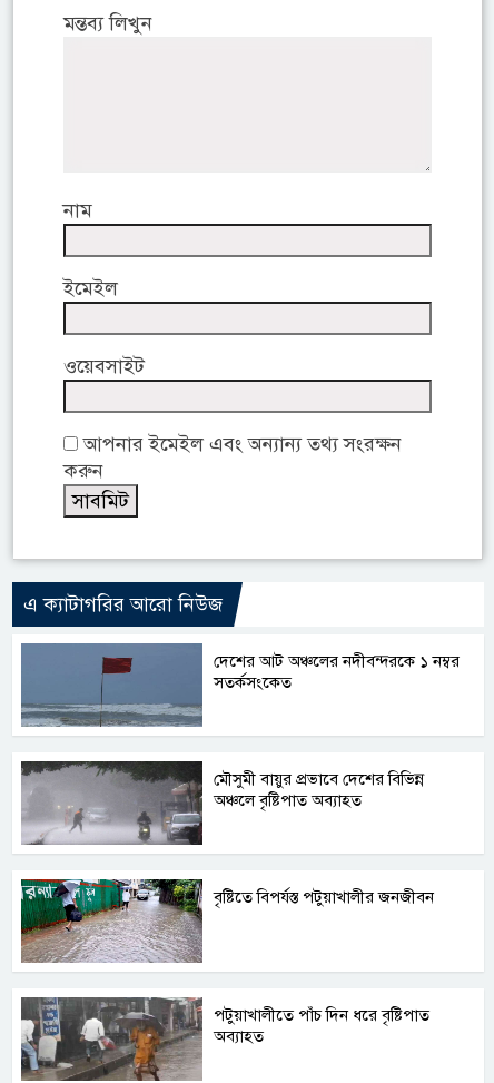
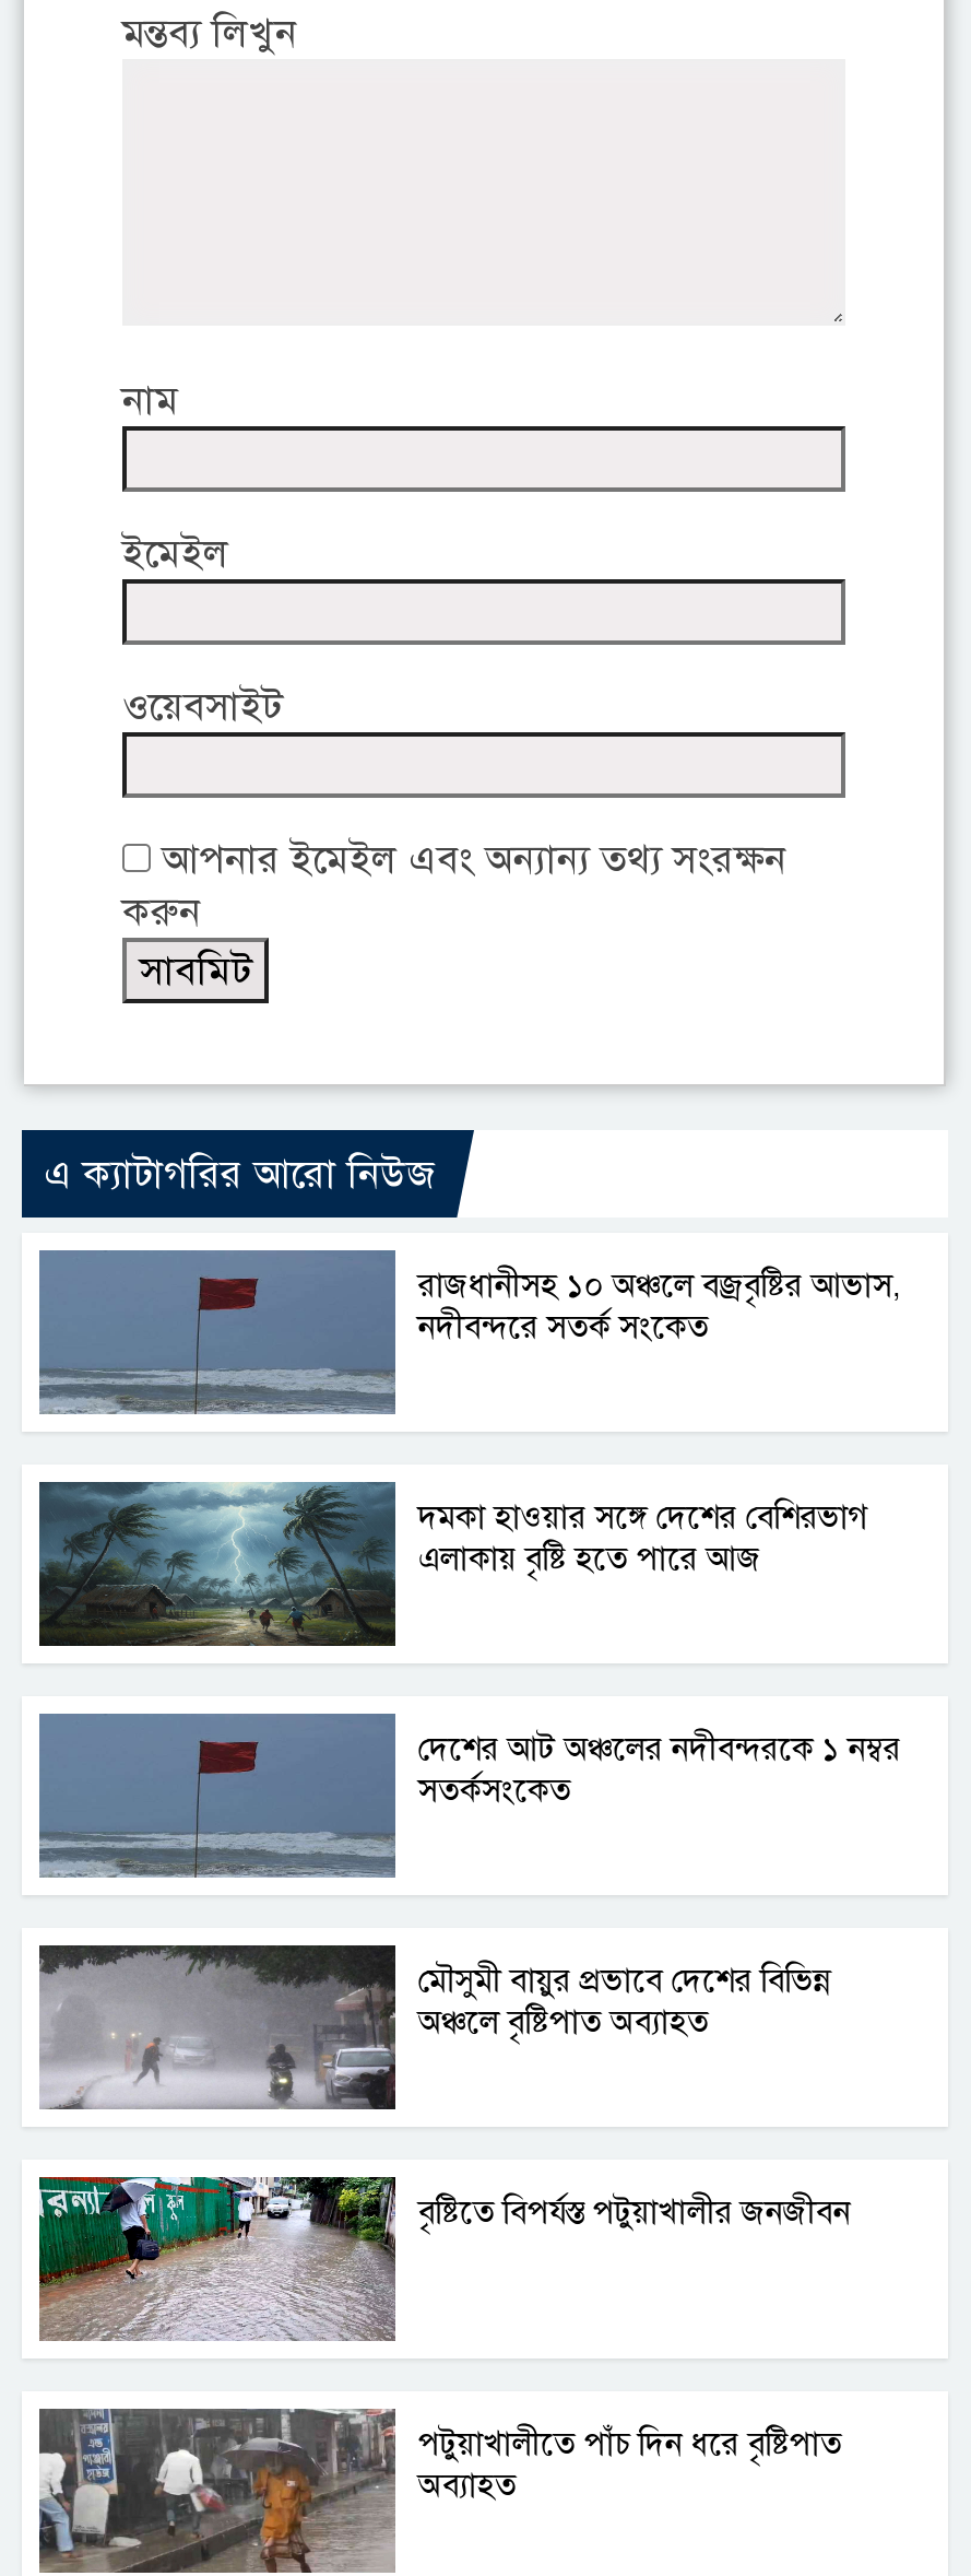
none -> [37,1480,868,1648] [image] | দমকা হাওয়ার সঙ্গে দেশের বেশিরভাগ | এলাকায় বৃষ্টি হতে পারে আজ
none -> [418,1266,900,1347] রাজধানীসহ ১০ অঞ্চলে বজ্রবৃষ্টির আভাস, | নদীবন্দরে সতর্ক সংকেত

